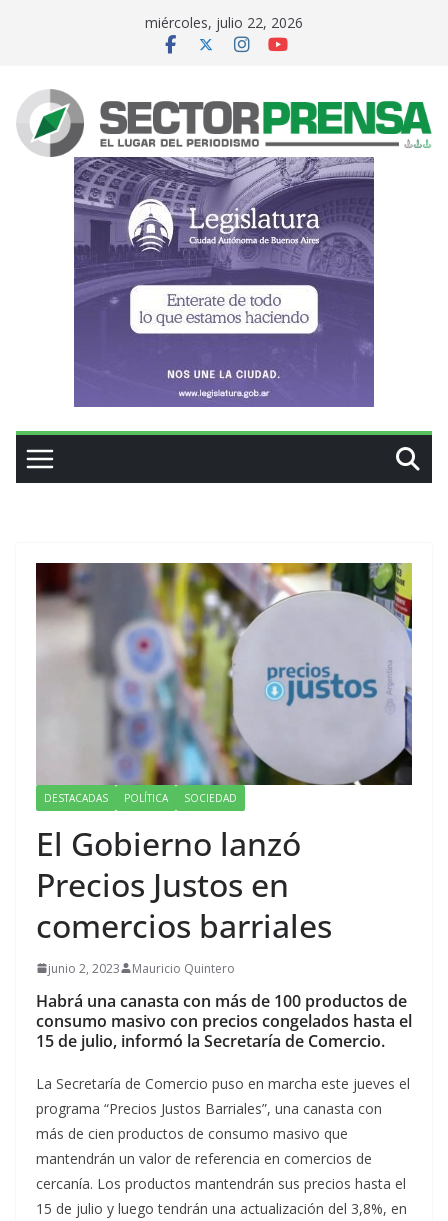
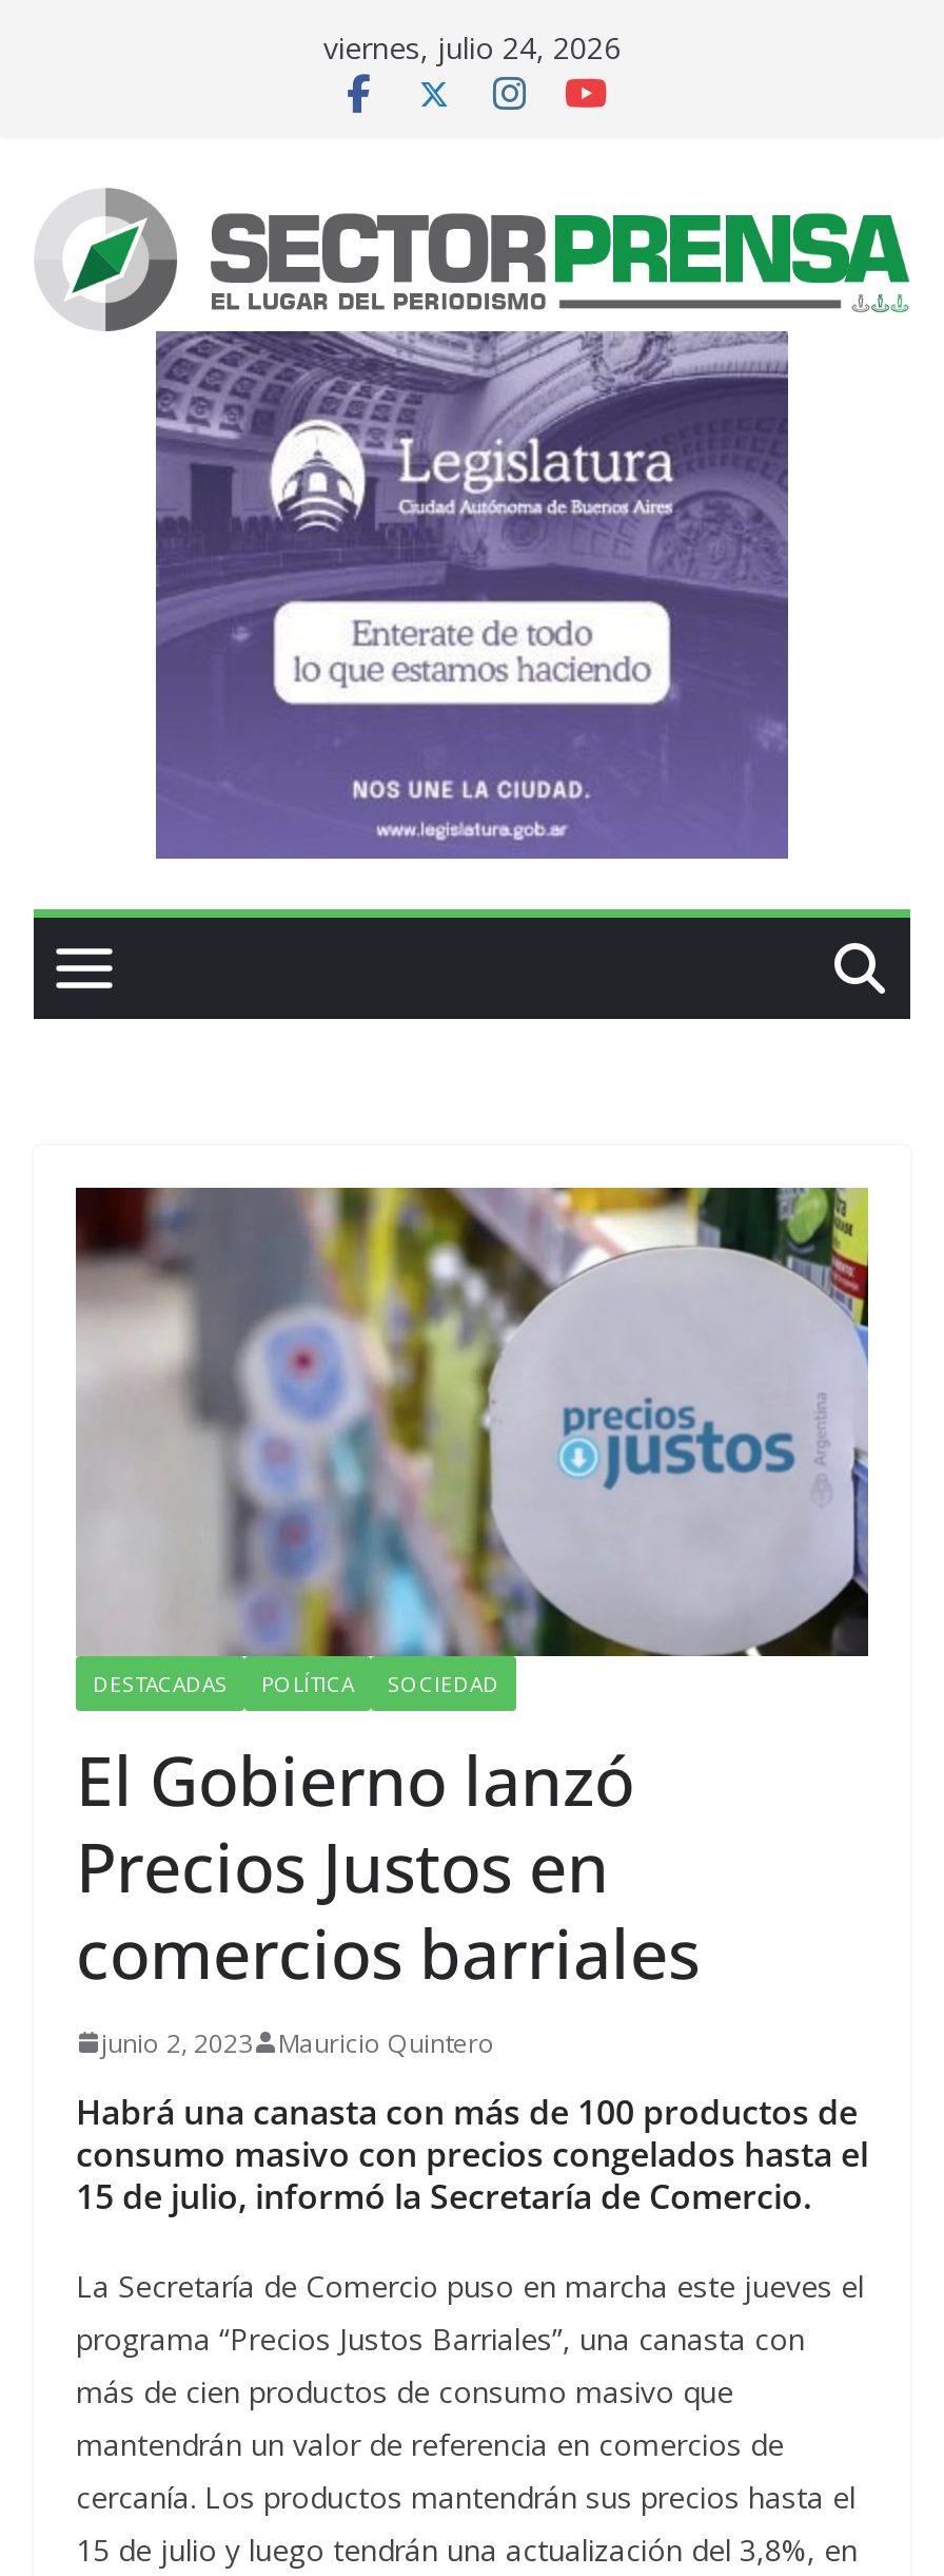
[145,13,303,32] miércoles, julio 22, 2026 -> [323,27,621,68] viernes, julio 24, 2026

